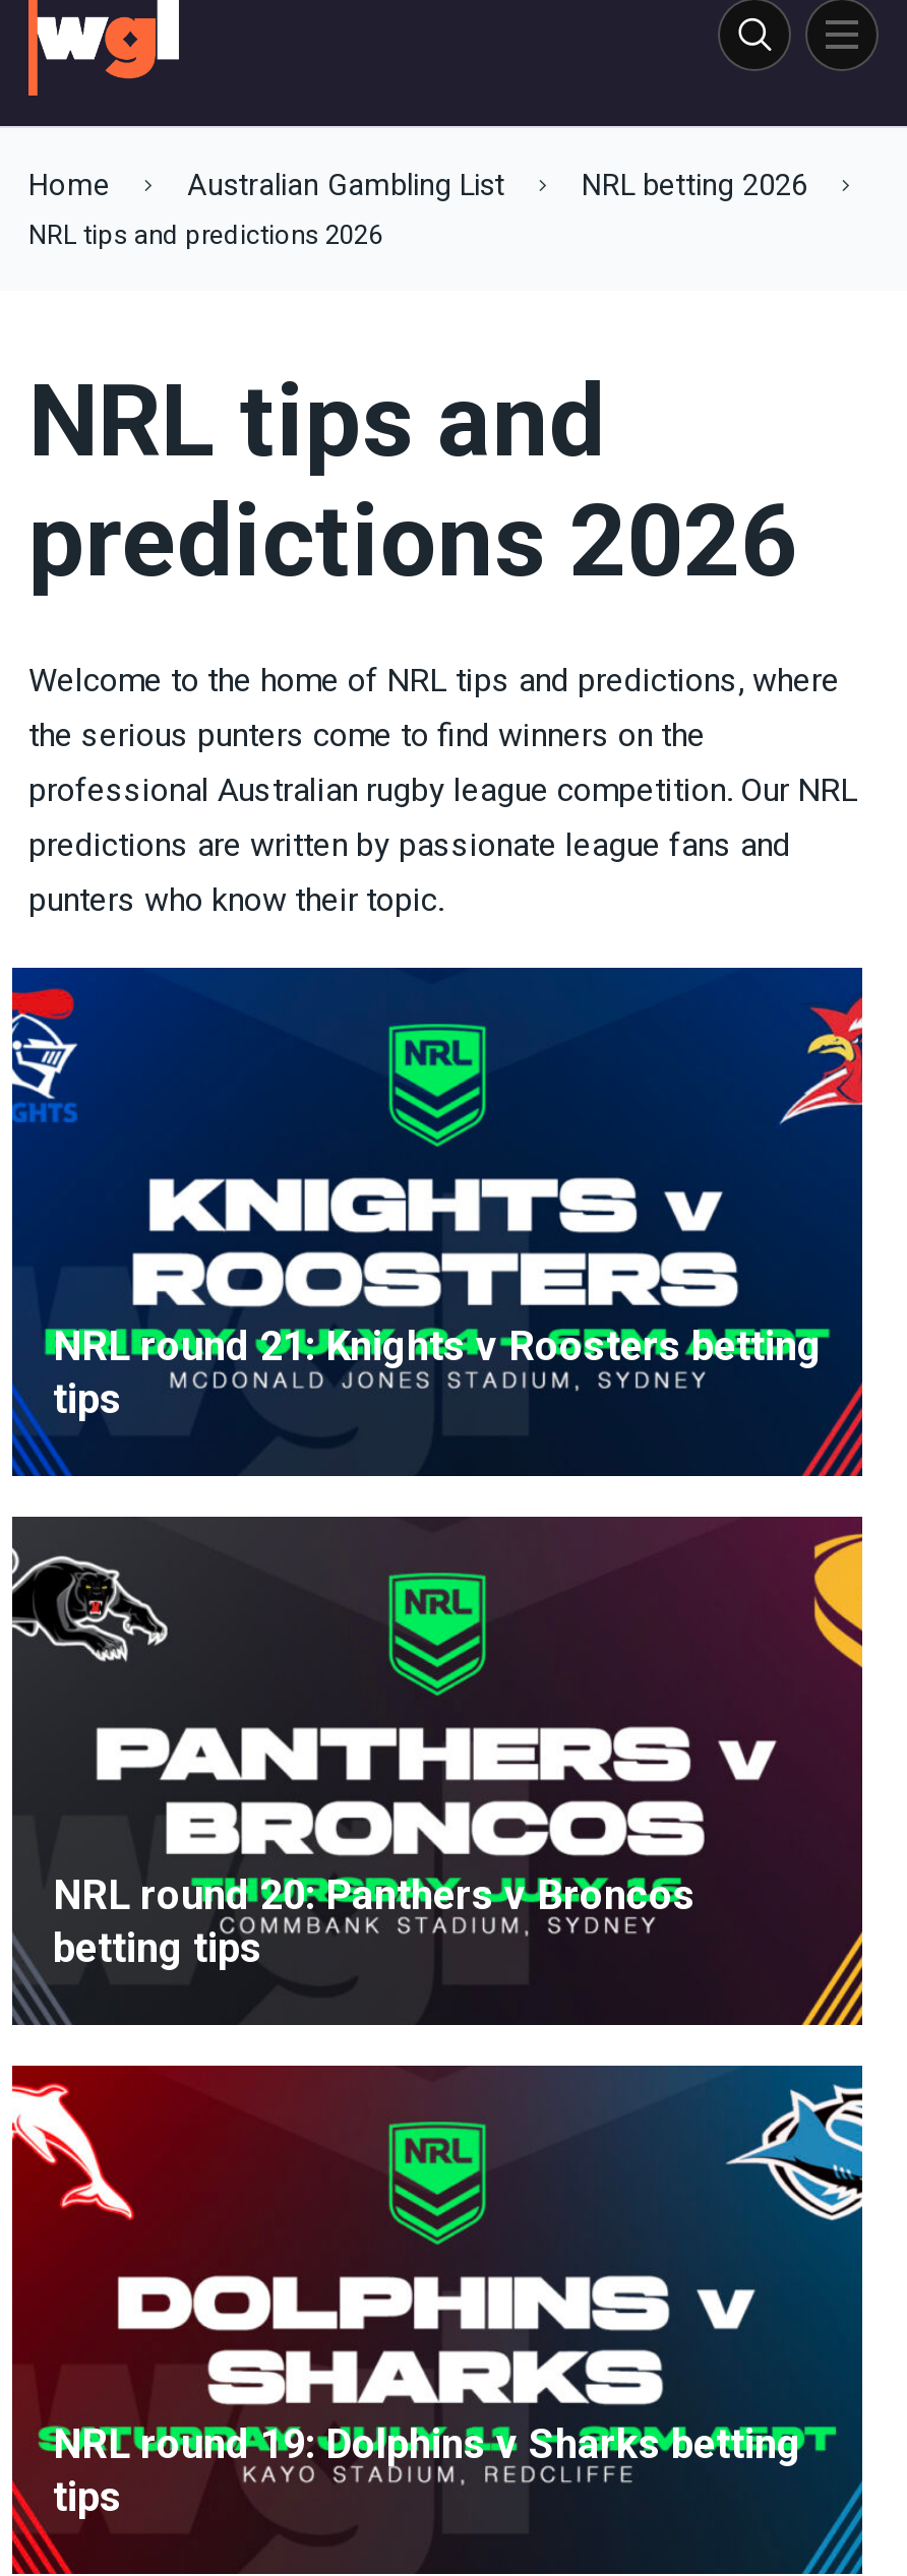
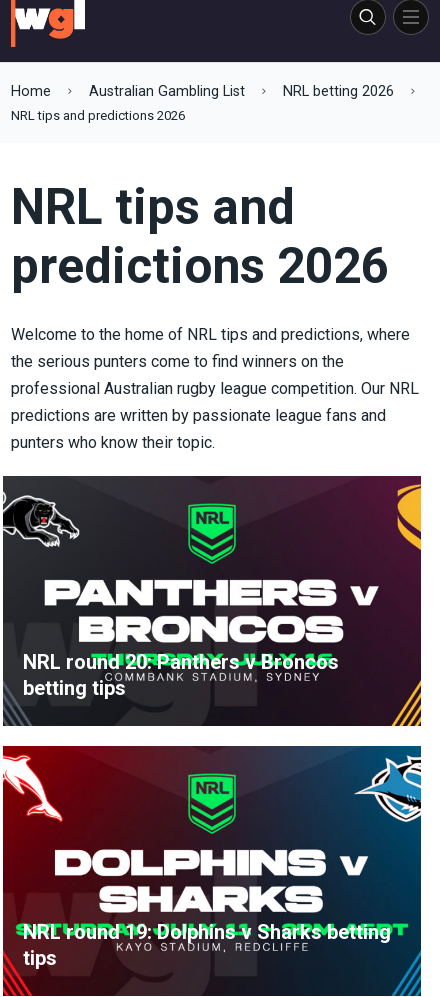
[10,968,864,1476] [image] | NRL round 21: Knights v Roosters betting | tips -> none

